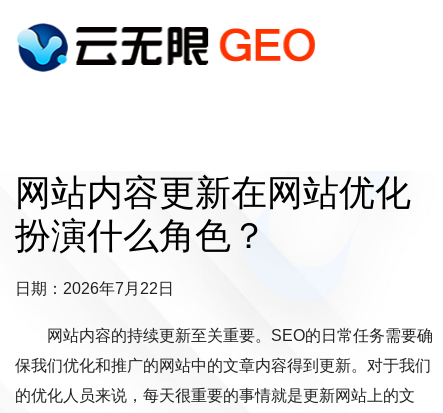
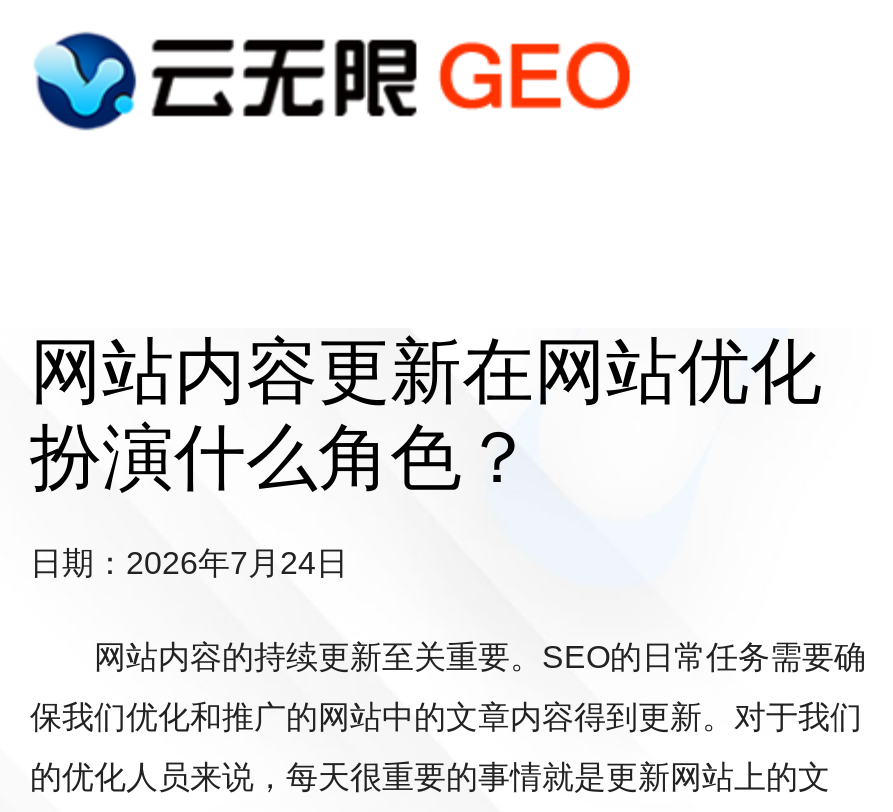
[15,280,174,297] 日期：2026年7月22日 -> [30,546,348,580] 日期：2026年7月24日

